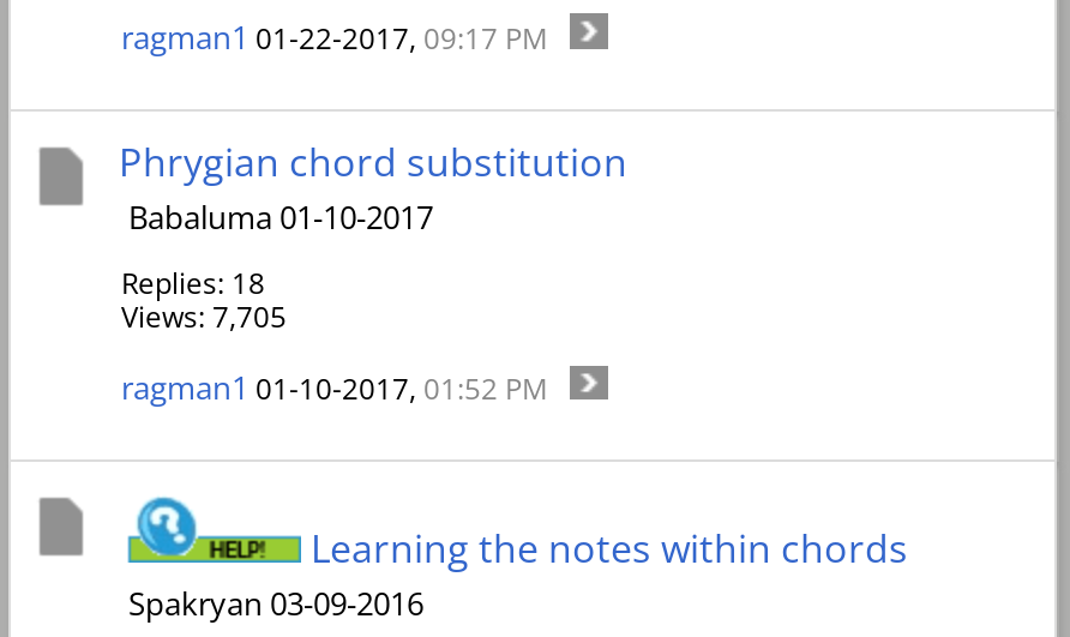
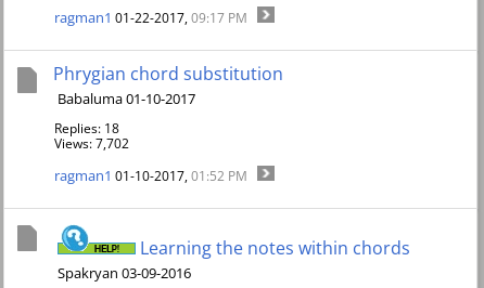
[121,296,287,336] Views: 7,705 -> [54,134,129,152] Views: 7,702

